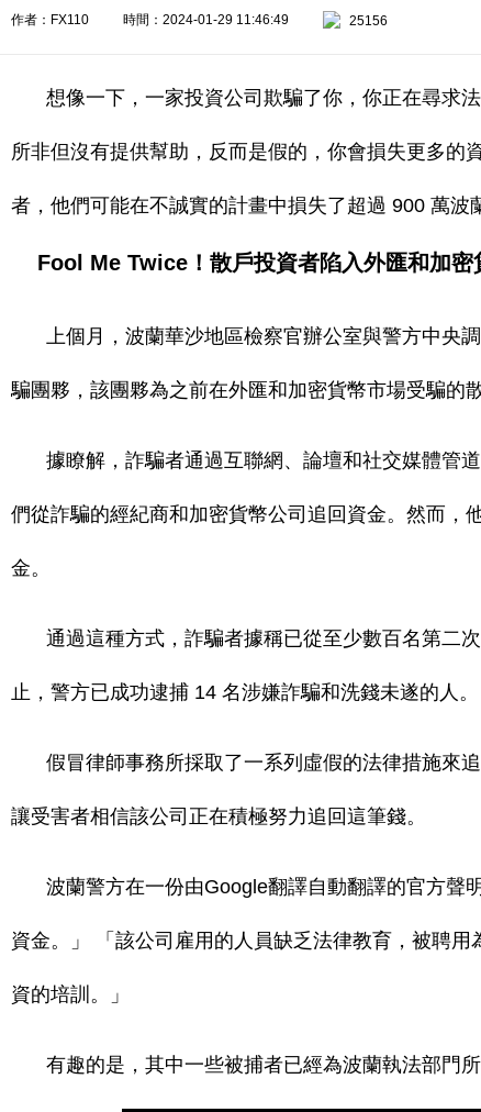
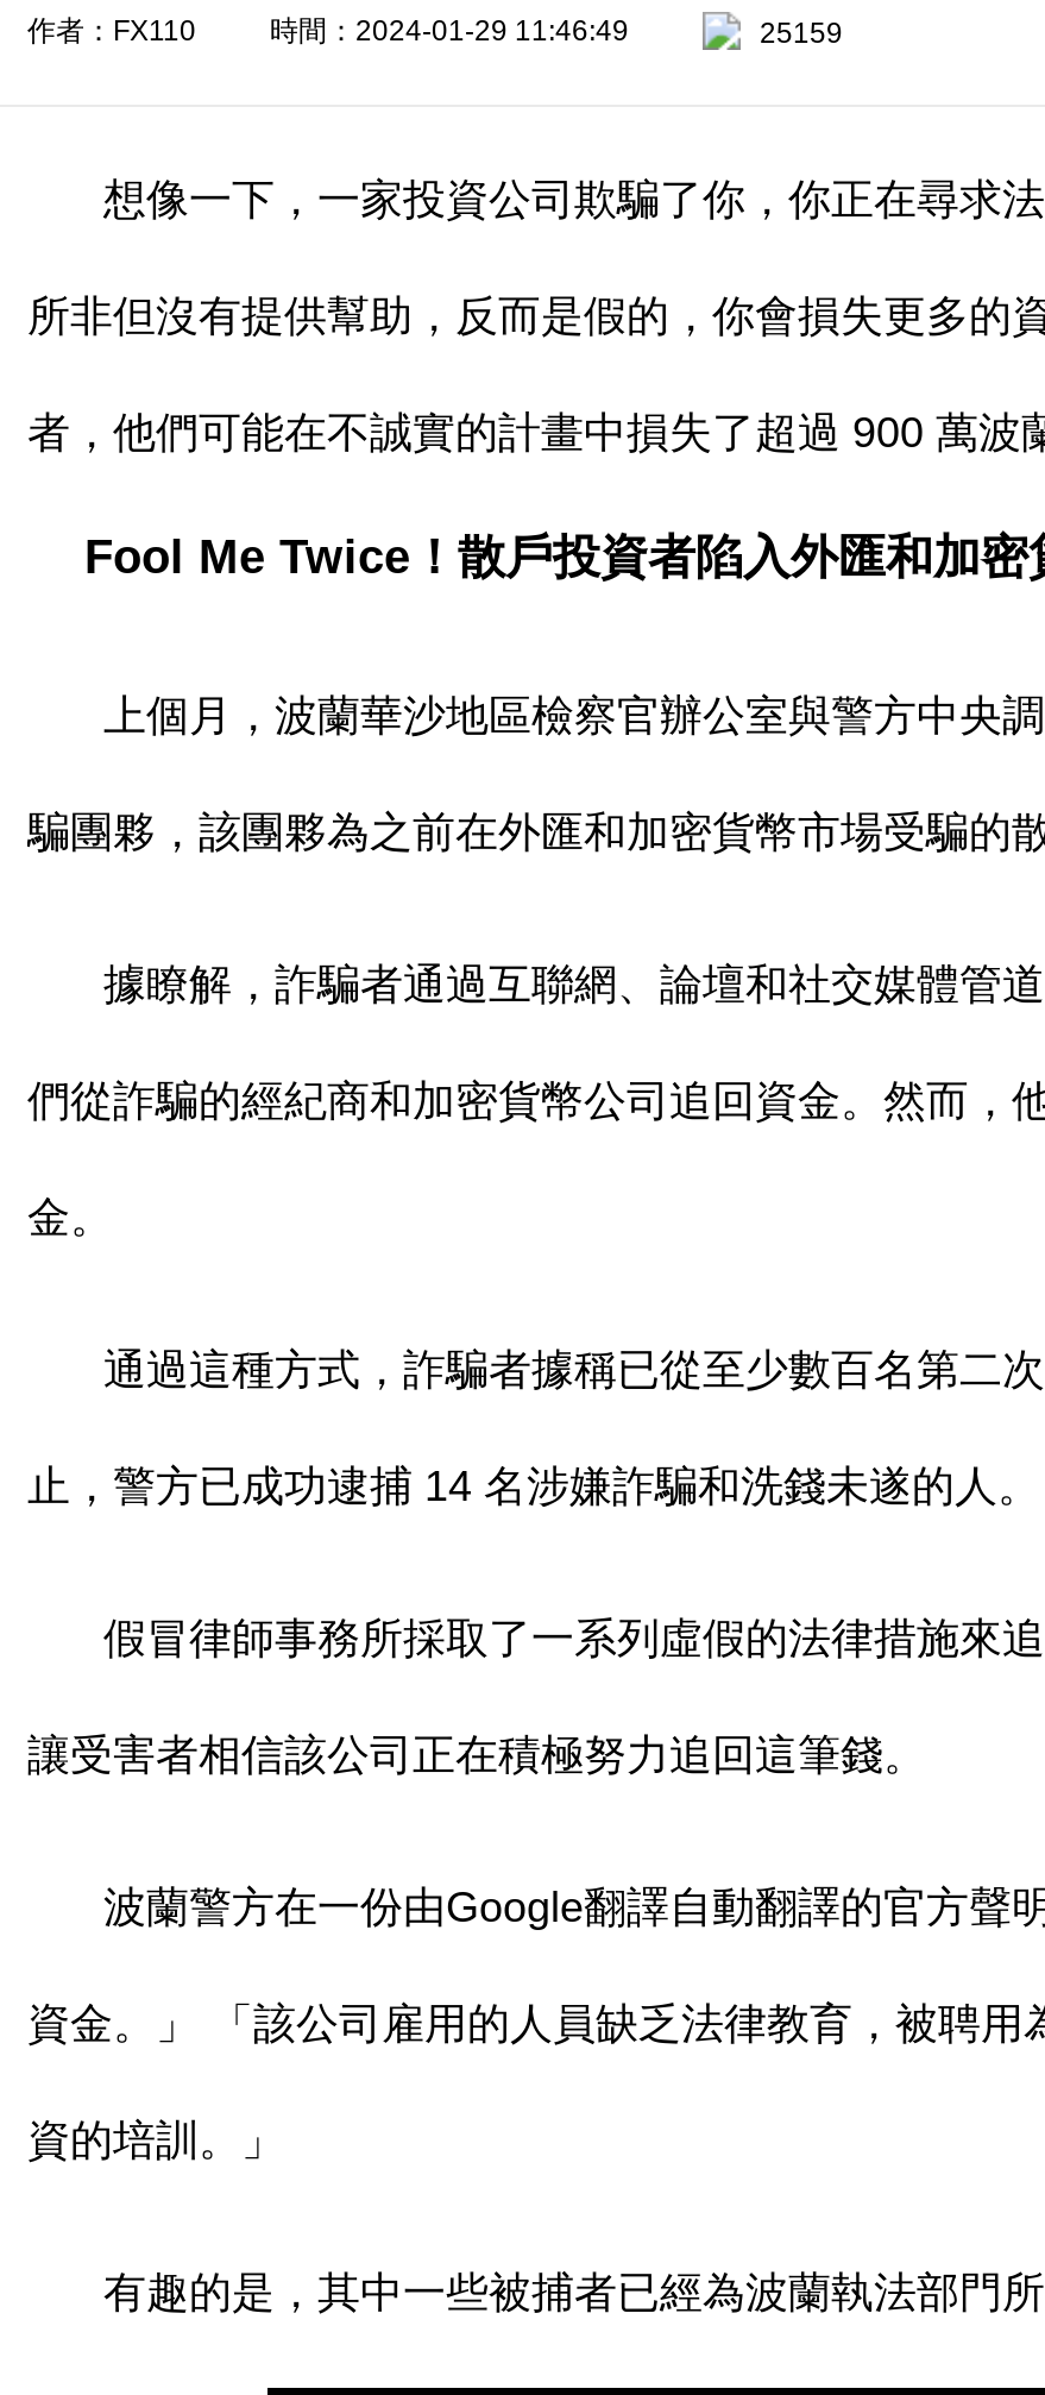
[349,13,388,28] 25156 -> [760,16,843,49] 25159

